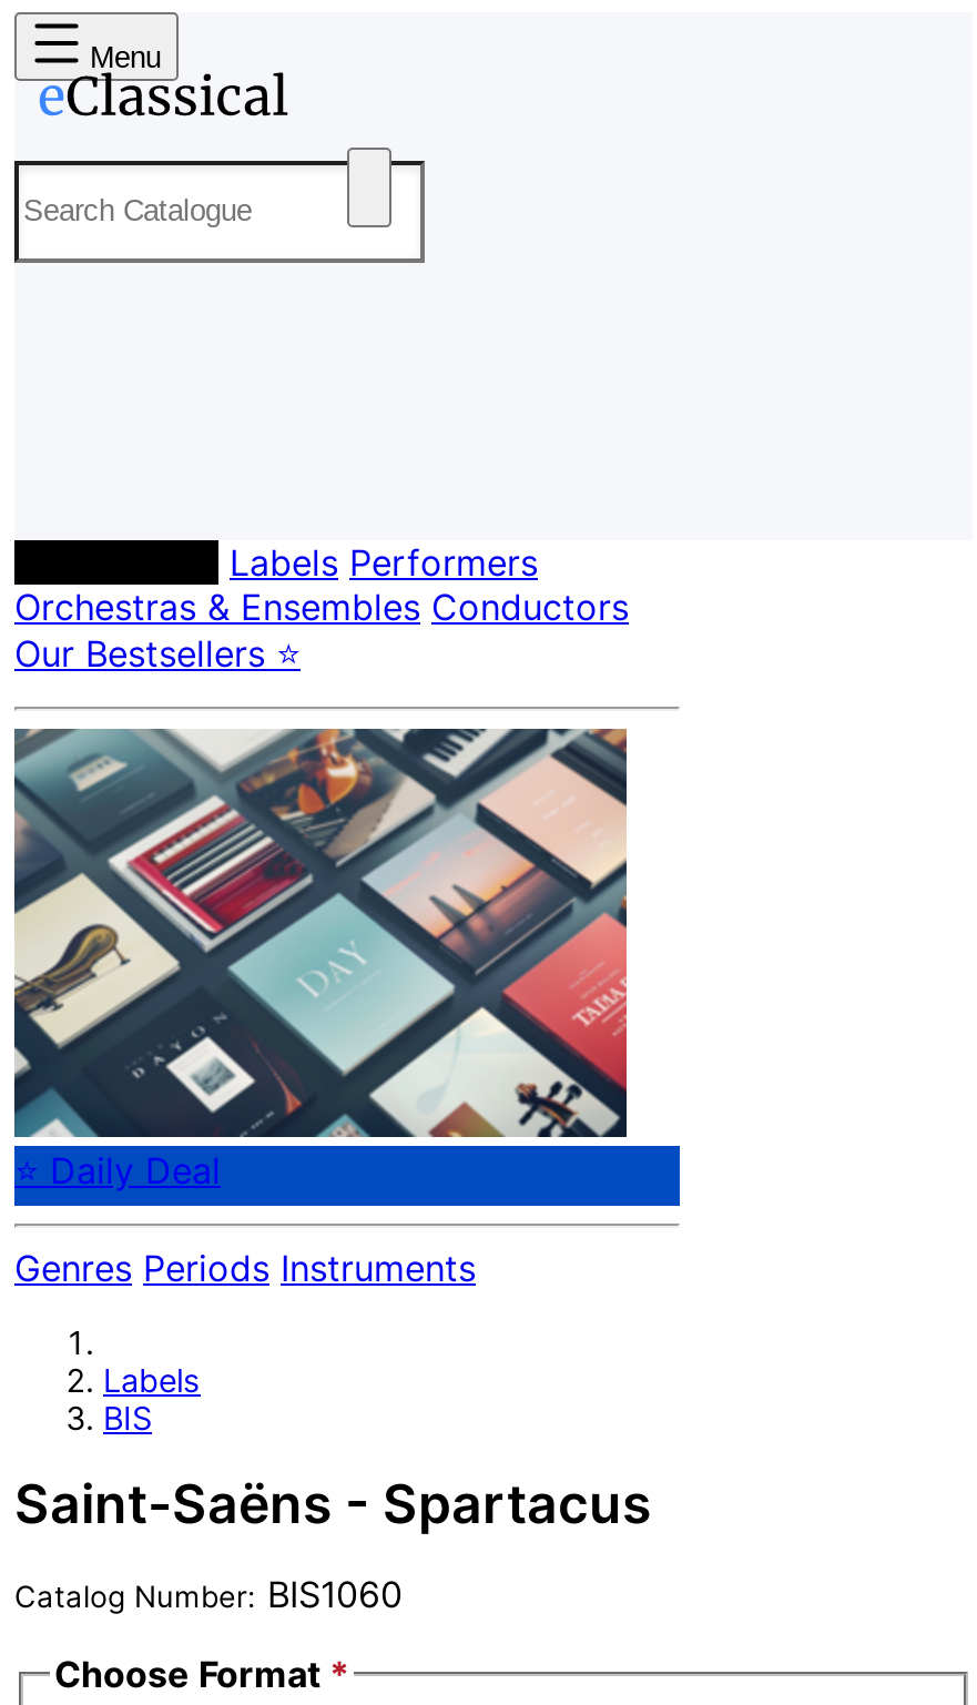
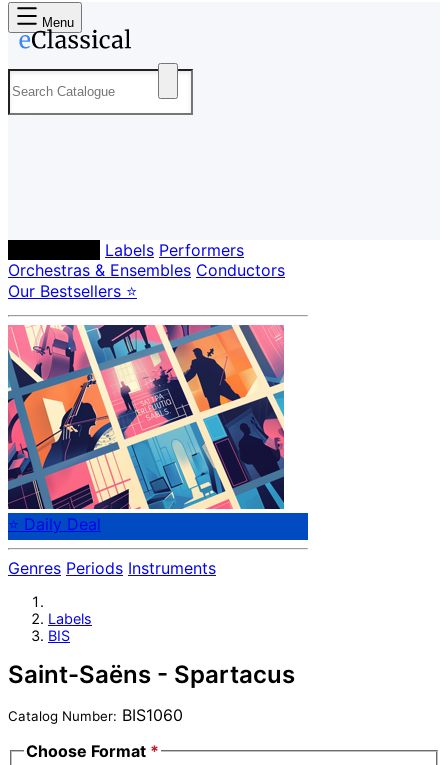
[12,727,629,1139] [image] -> [7,324,285,510] [image]

